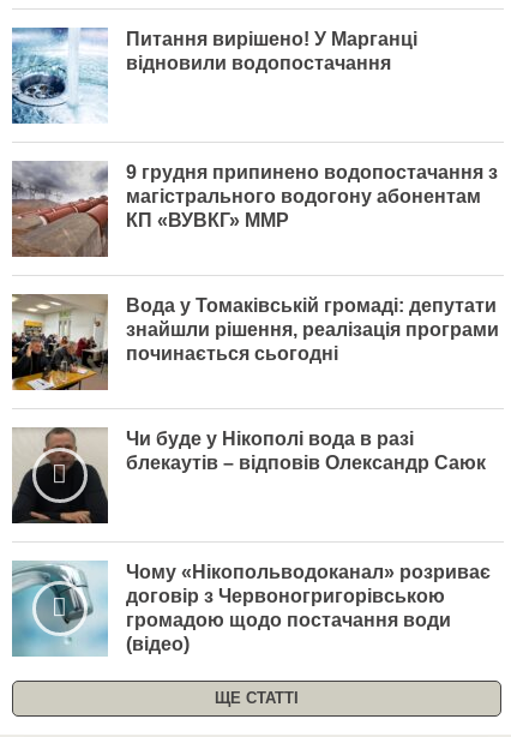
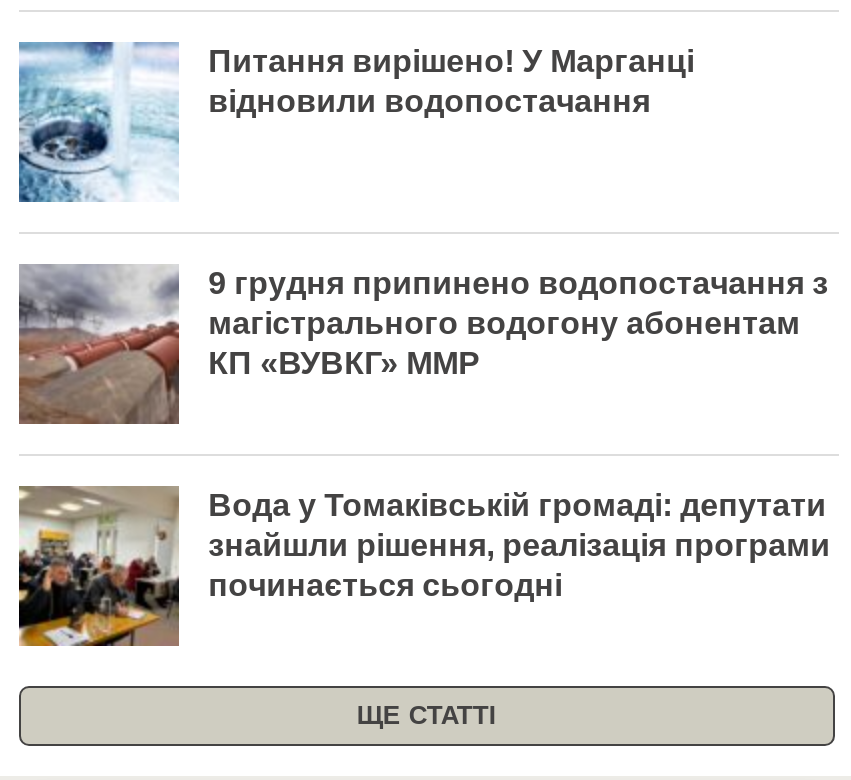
[11,427,485,525] [image] | Чи буде у Нікополі вода в разі | блекаутів – відповів Олександр Саюк -> none
[11,562,490,657] [image] | Чому «Нікопольводоканал» розриває | договір з Червоногригорівською | громадою щодо постачання води | (відео) -> none

